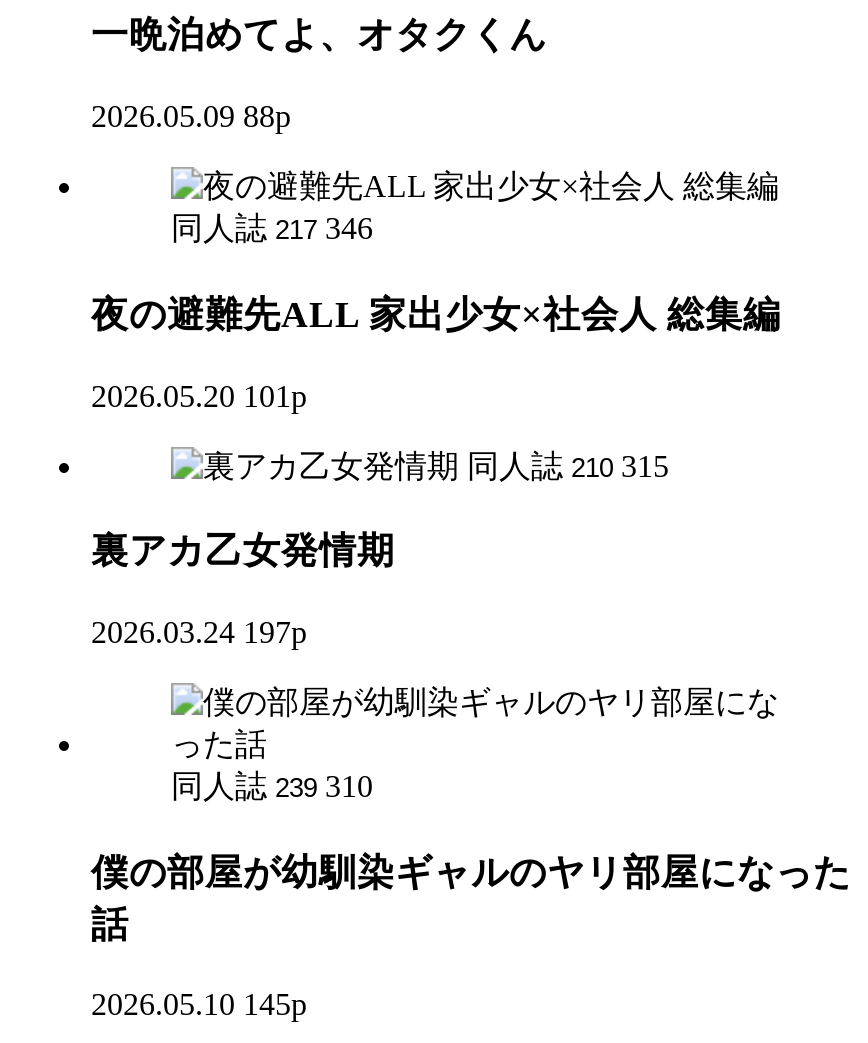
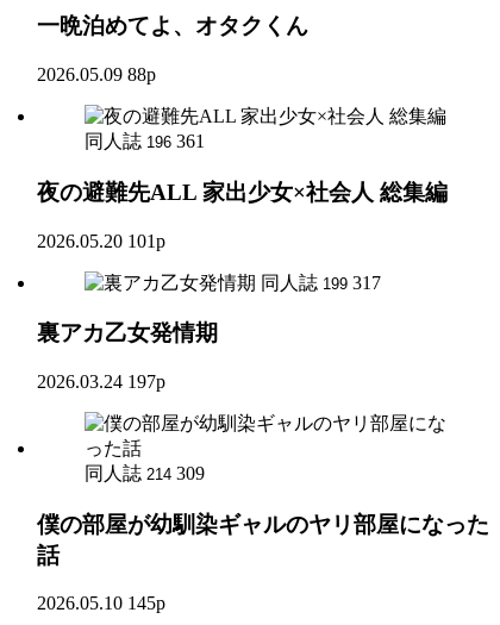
[171,211,373,245] 同人誌 217 346 -> [85,131,205,151] 同人誌 196 361
[467,448,669,482] 同人誌 210 315 -> [261,272,381,292] 同人誌 199 317
[171,769,373,803] 同人誌 239 310 -> [85,463,205,483] 同人誌 214 309

